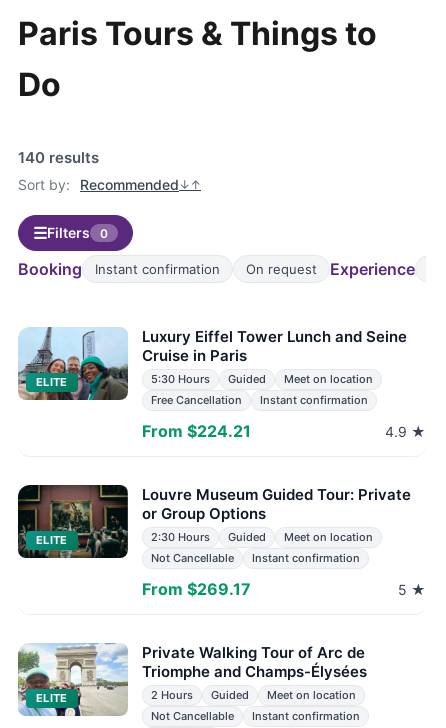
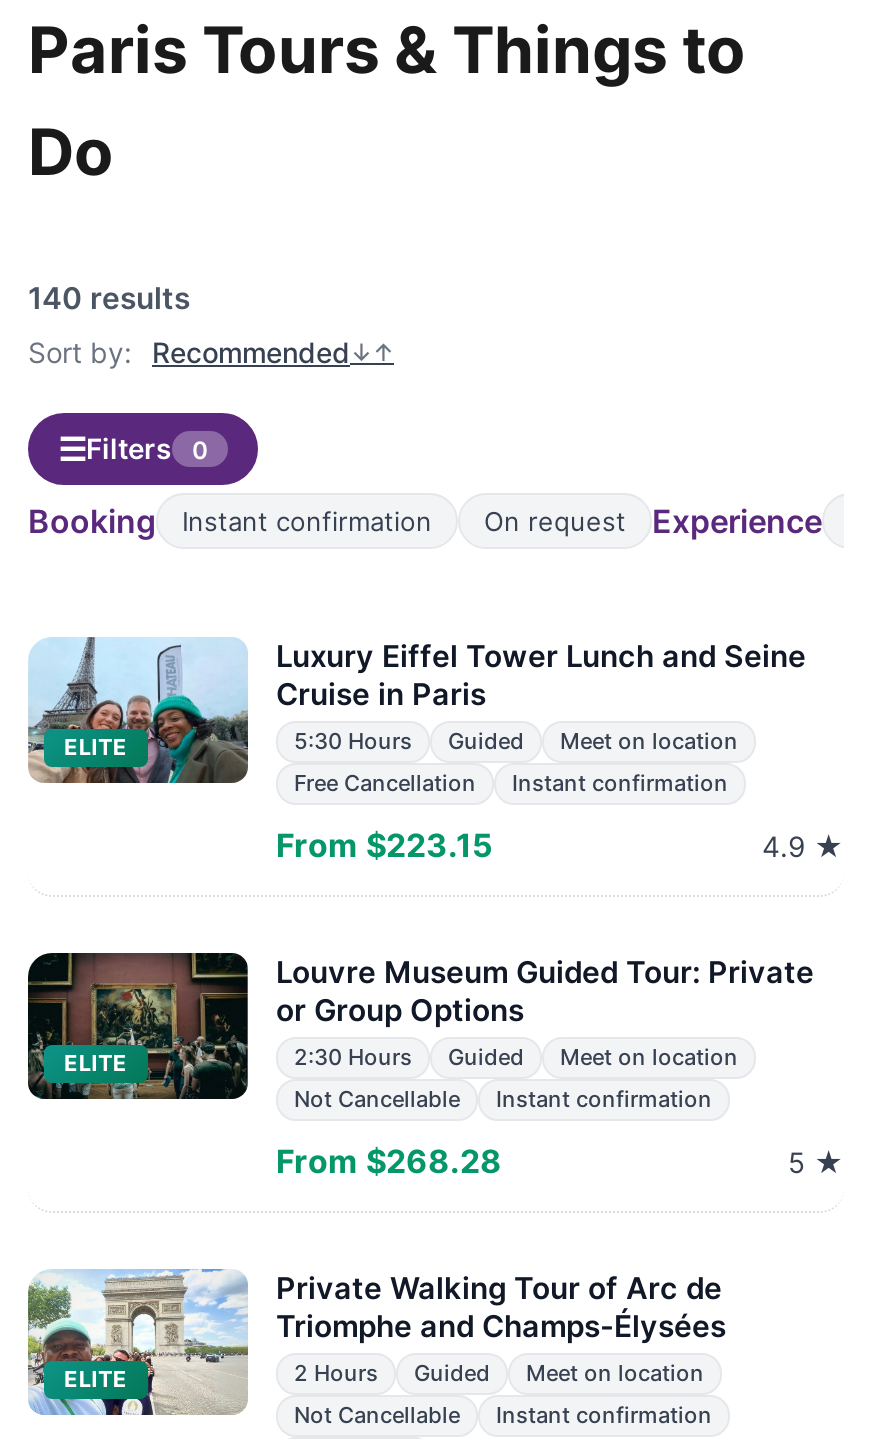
[142,421,251,441] From $224.21 -> [276,825,492,865] From $223.15
[142,579,251,599] From $269.17 -> [276,1141,502,1181] From $268.28

